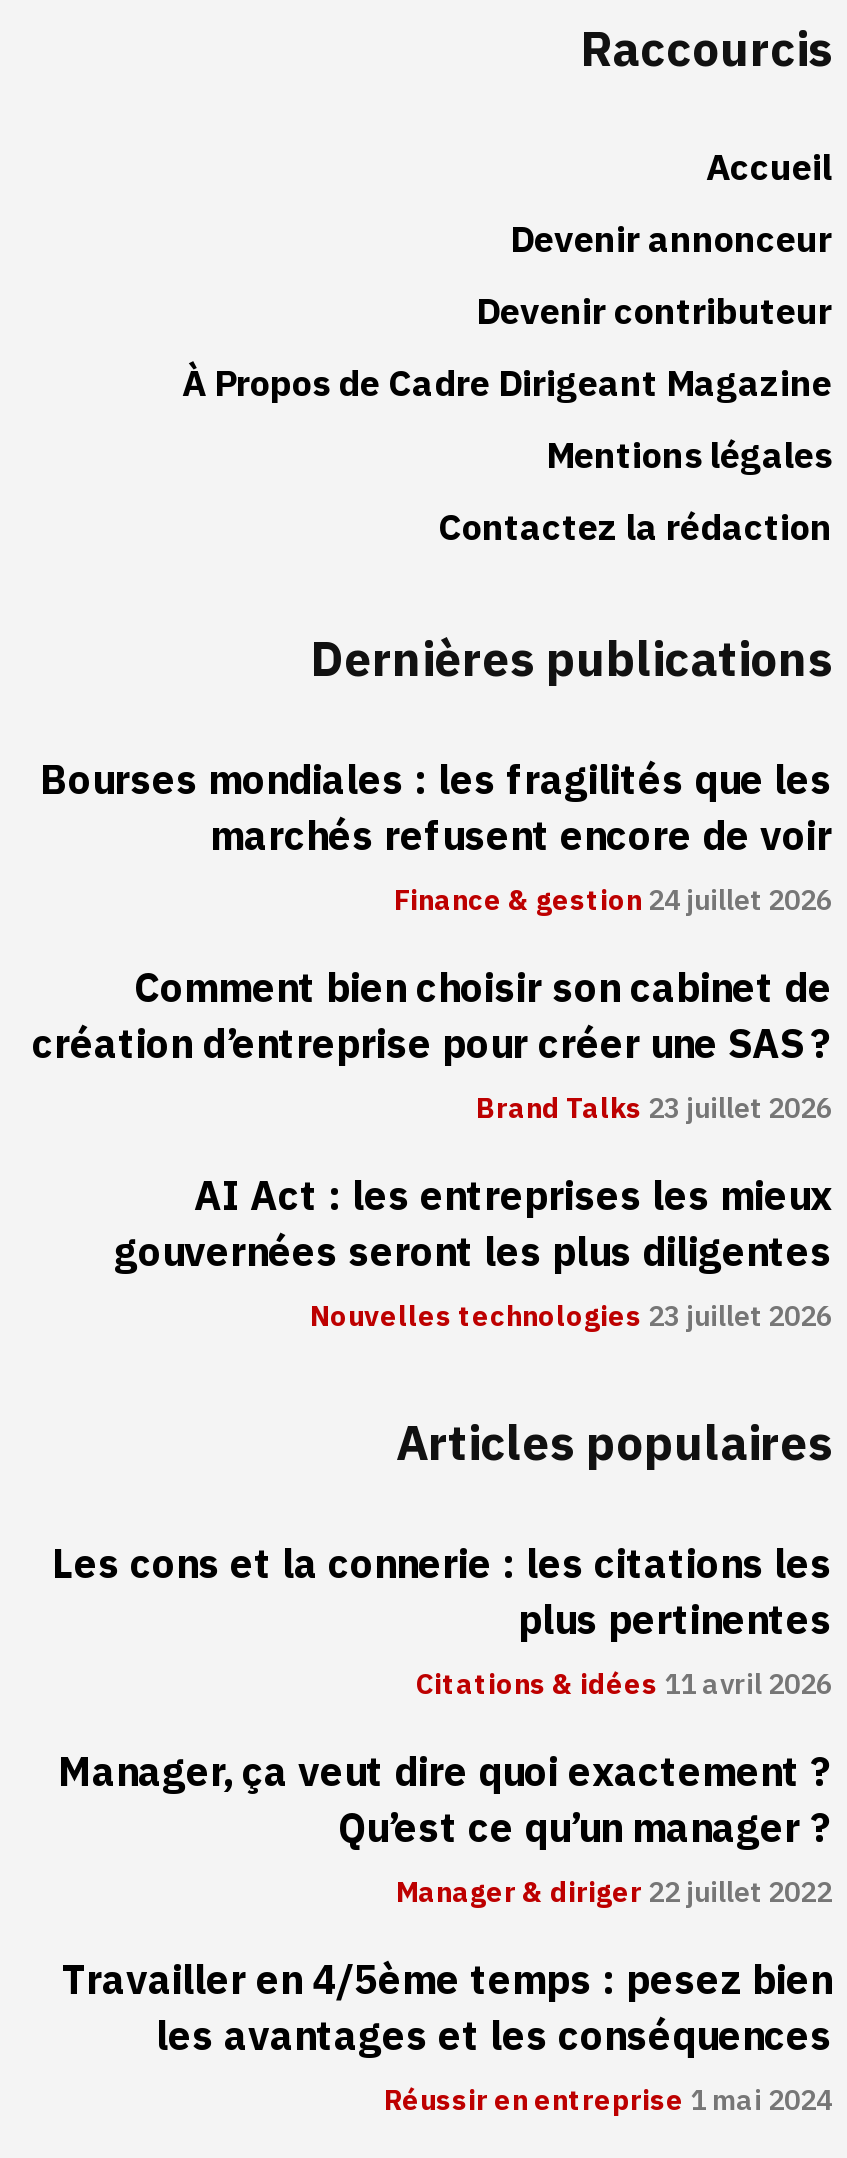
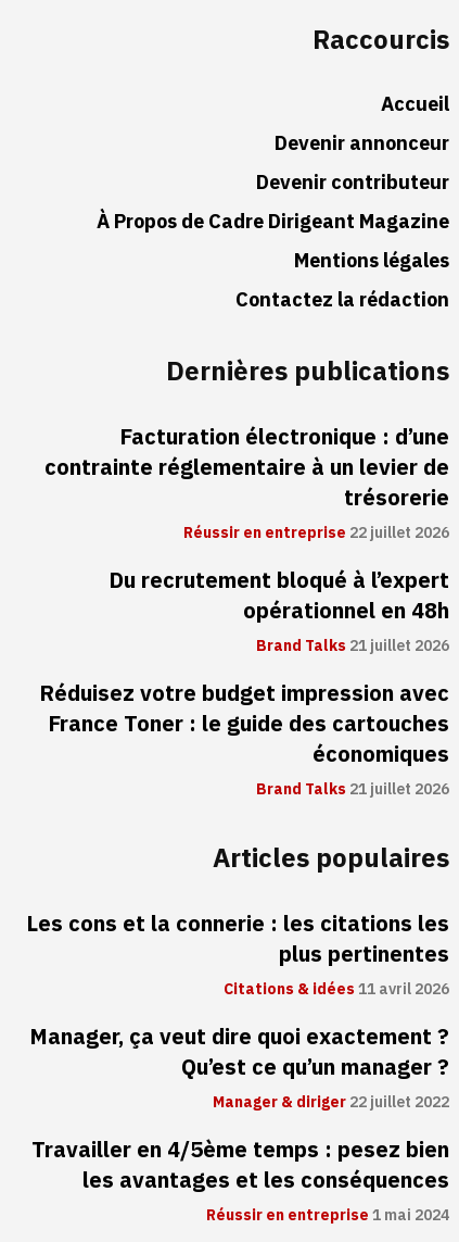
[40,750,832,922] Bourses mondiales : les fragilités que les | marchés refusent encore de voir | Finance & gestion 24 juillet 2026 -> [44,420,449,544] Facturation électronique : d’une | contrainte réglementaire à un levier de | trésorerie | Réussir en entreprise 22 juillet 2026
[32,958,832,1130] Comment bien choisir son cabinet de | création d’entreprise pour créer une SAS ? | Brand Talks 23 juillet 2026 -> [109,564,449,657] Du recrutement bloqué à l’expert | opérationnel en 48h | Brand Talks 21 juillet 2026
[114,1166,832,1338] AI Act : les entreprises les mieux | gouvernées seront les plus diligentes | Nouvelles technologies 23 juillet 2026 -> [39,677,449,801] Réduisez votre budget impression avec | France Toner : le guide des cartouches | économiques | Brand Talks 21 juillet 2026

